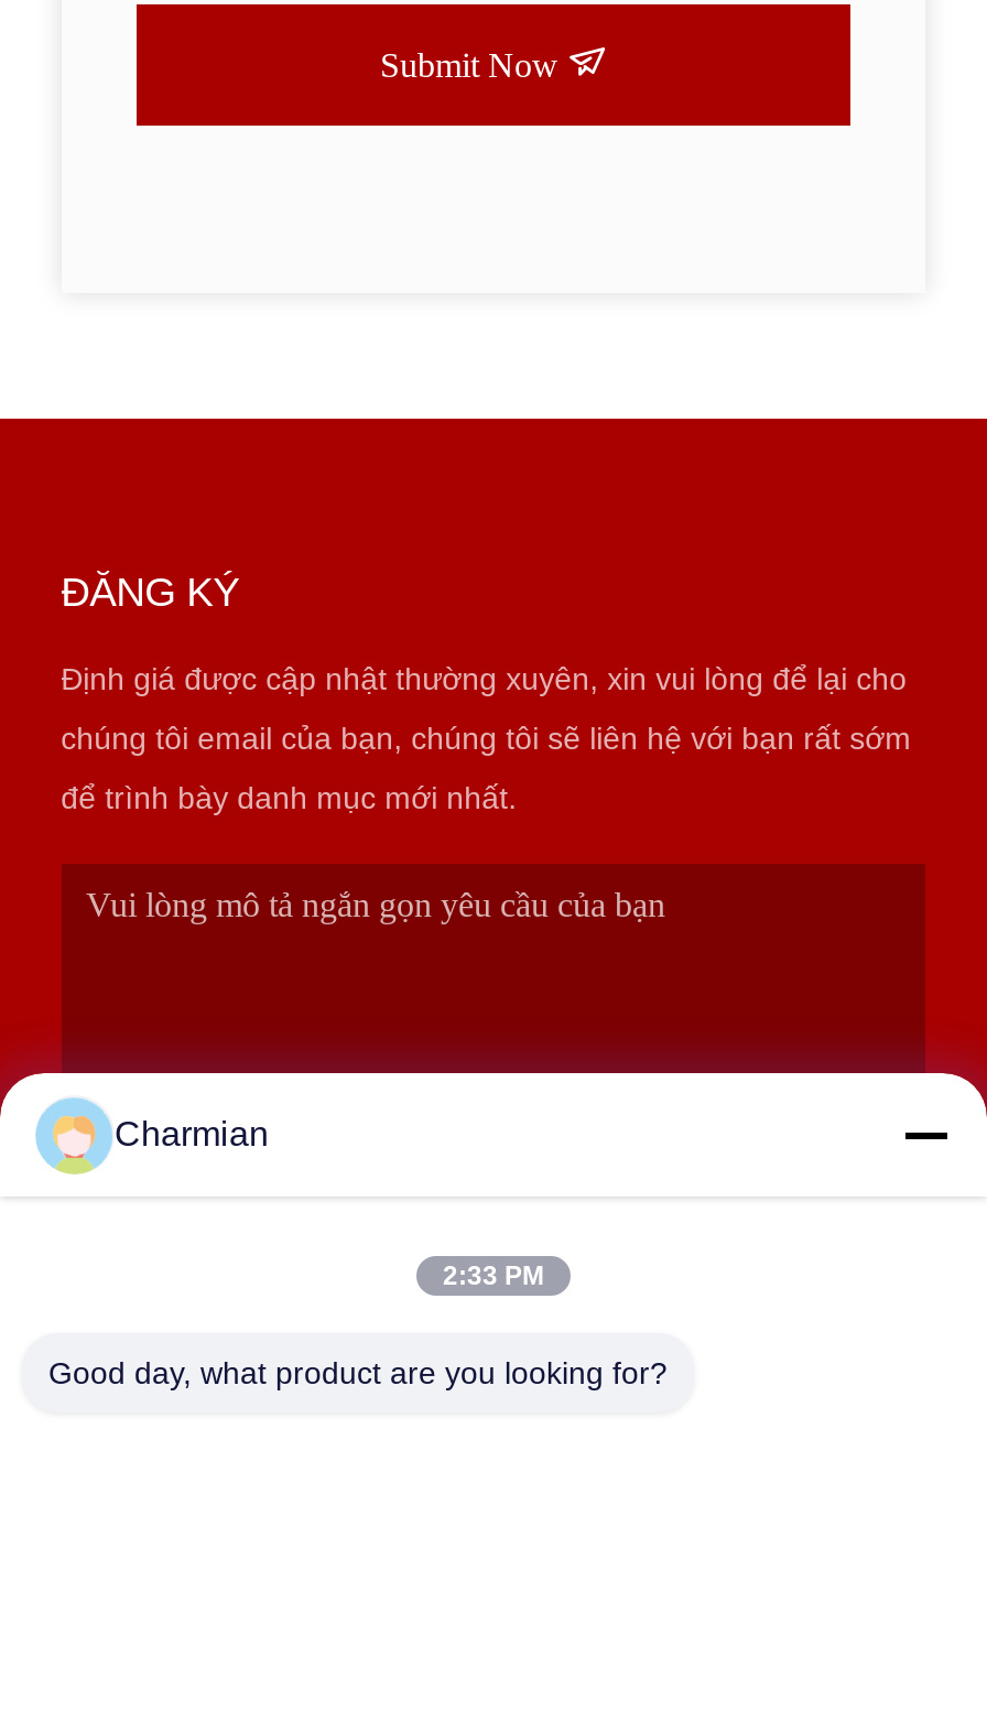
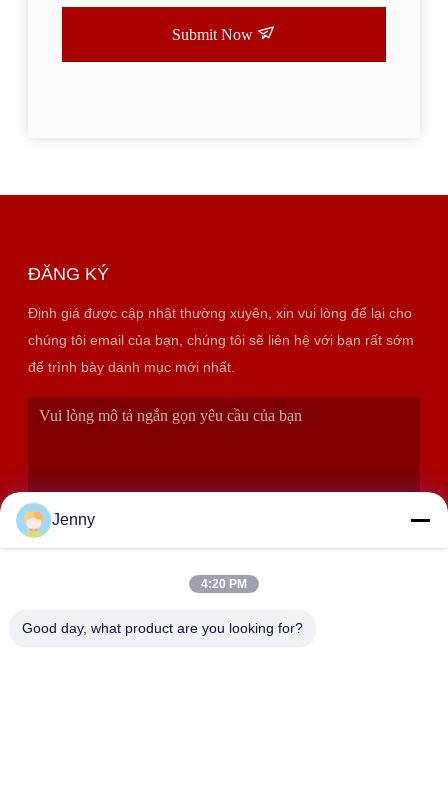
[115,1115,269,1152] Charmian -> [52,511,95,528] Jenny
[443,1260,544,1291] 2:33 PM -> [201,577,247,591] 4:20 PM

